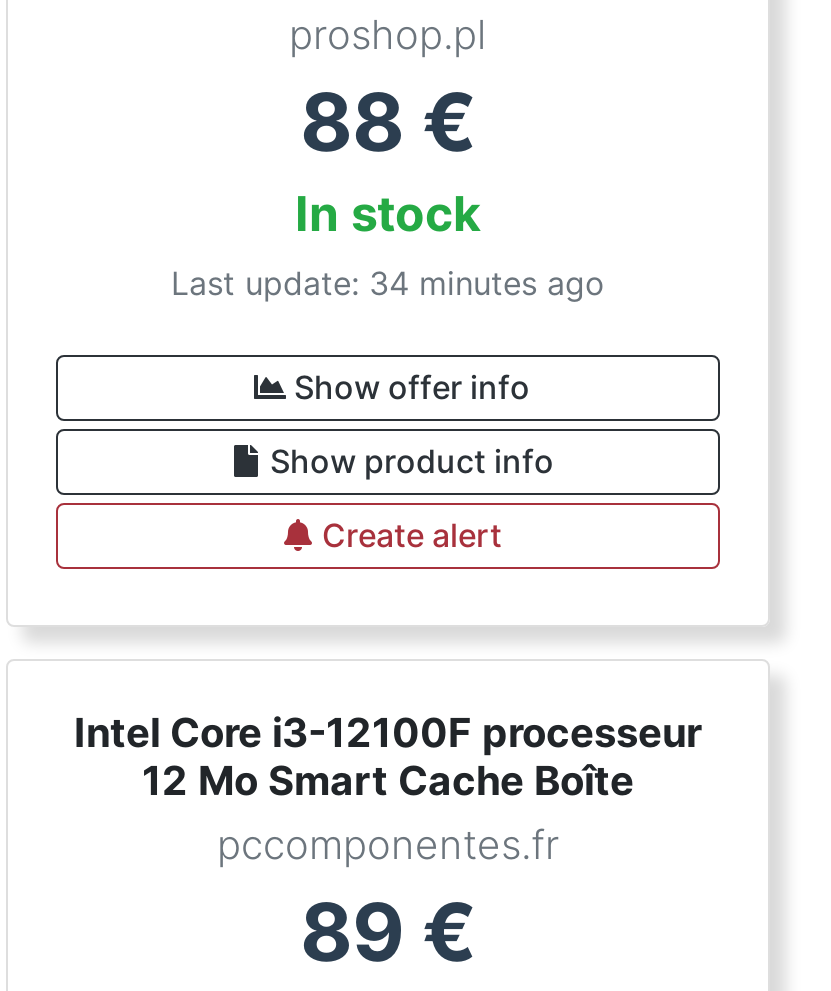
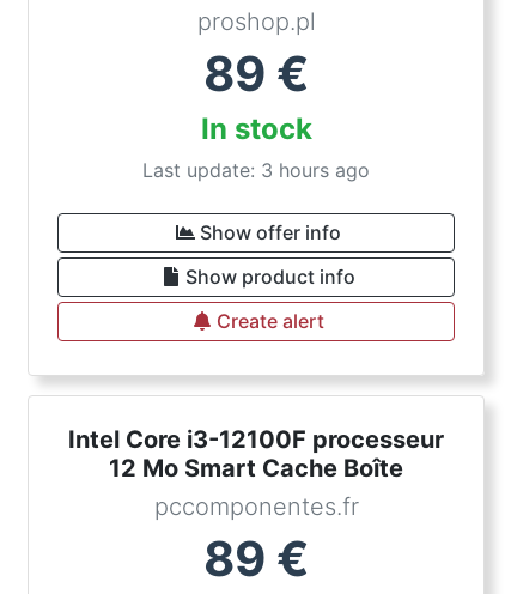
[300,73,476,171] 88 € -> [203,44,309,103] 89 €
[171,263,605,303] Last update: 34 minutes ago -> [142,158,370,182] Last update: 3 hours ago

